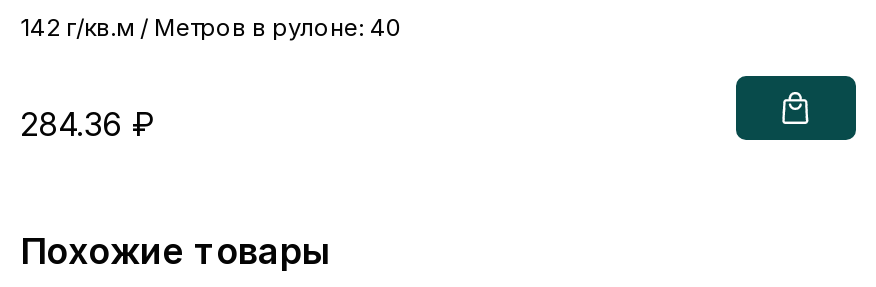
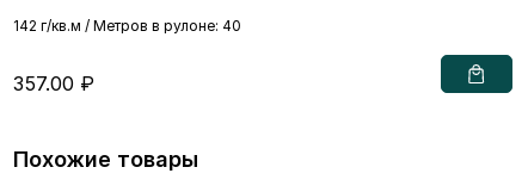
[20,104,156,144] 284.36 ₽ -> [13,72,94,95] 357.00 ₽

